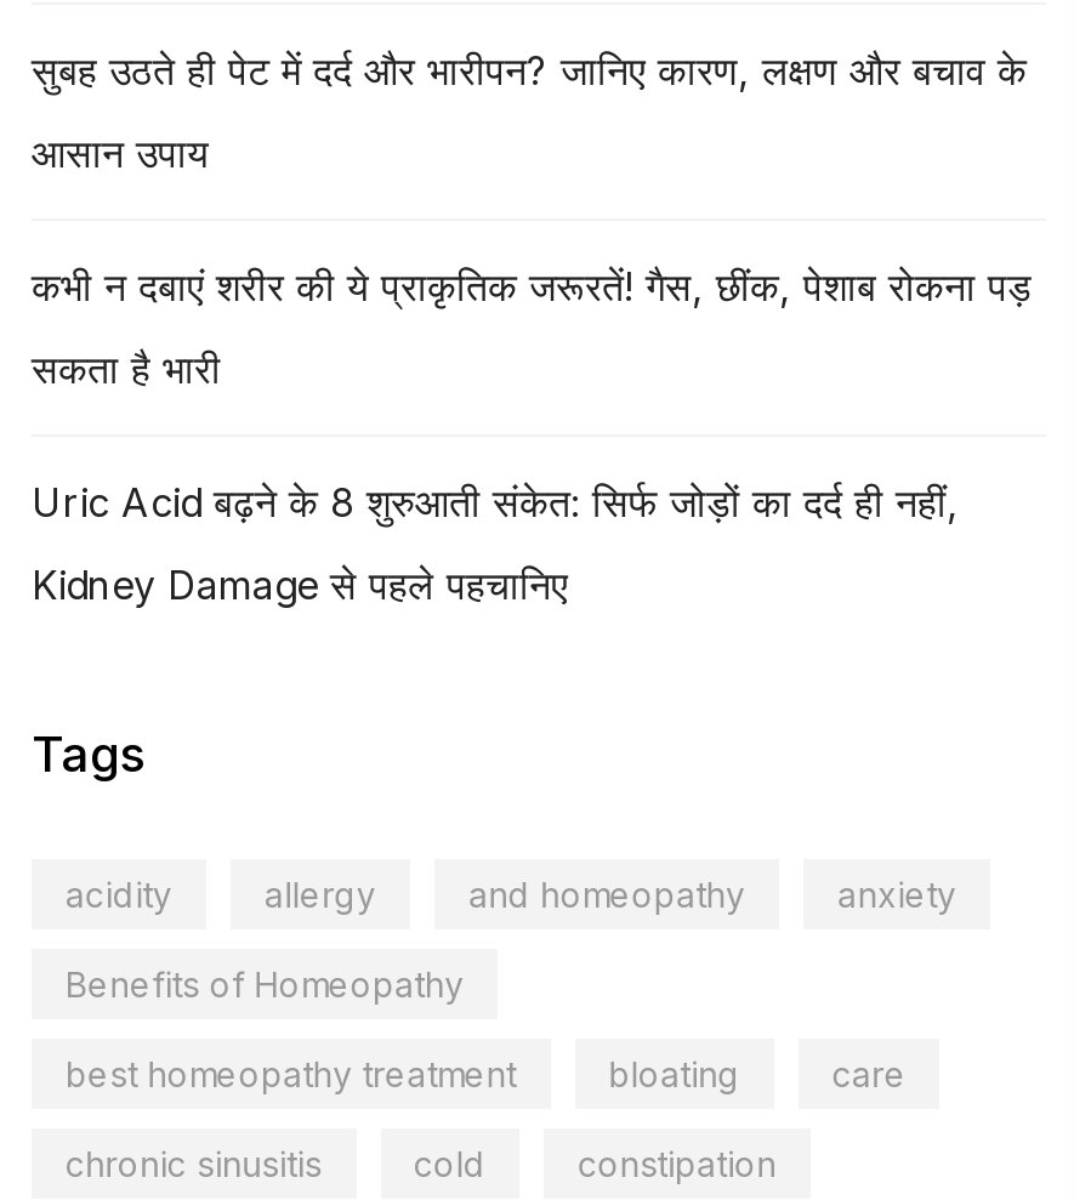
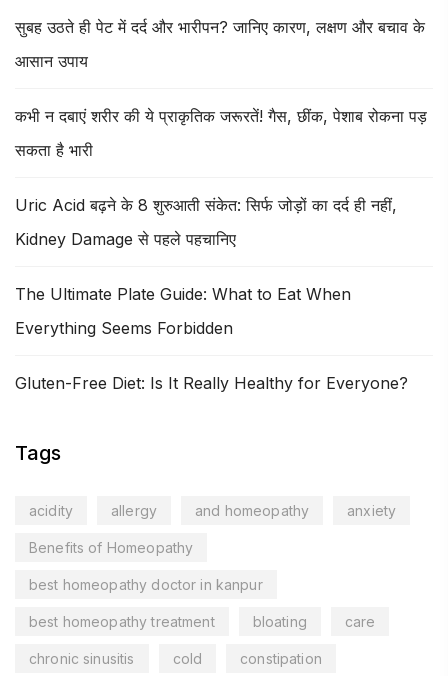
none -> [15,284,408,393] The Ultimate Plate Guide: What to Eat When | Everything Seems Forbidden | Gluten-Free Diet: Is It Really Healthy for Everyone?
none -> [29,575,263,592] best homeopathy doctor in kanpur

